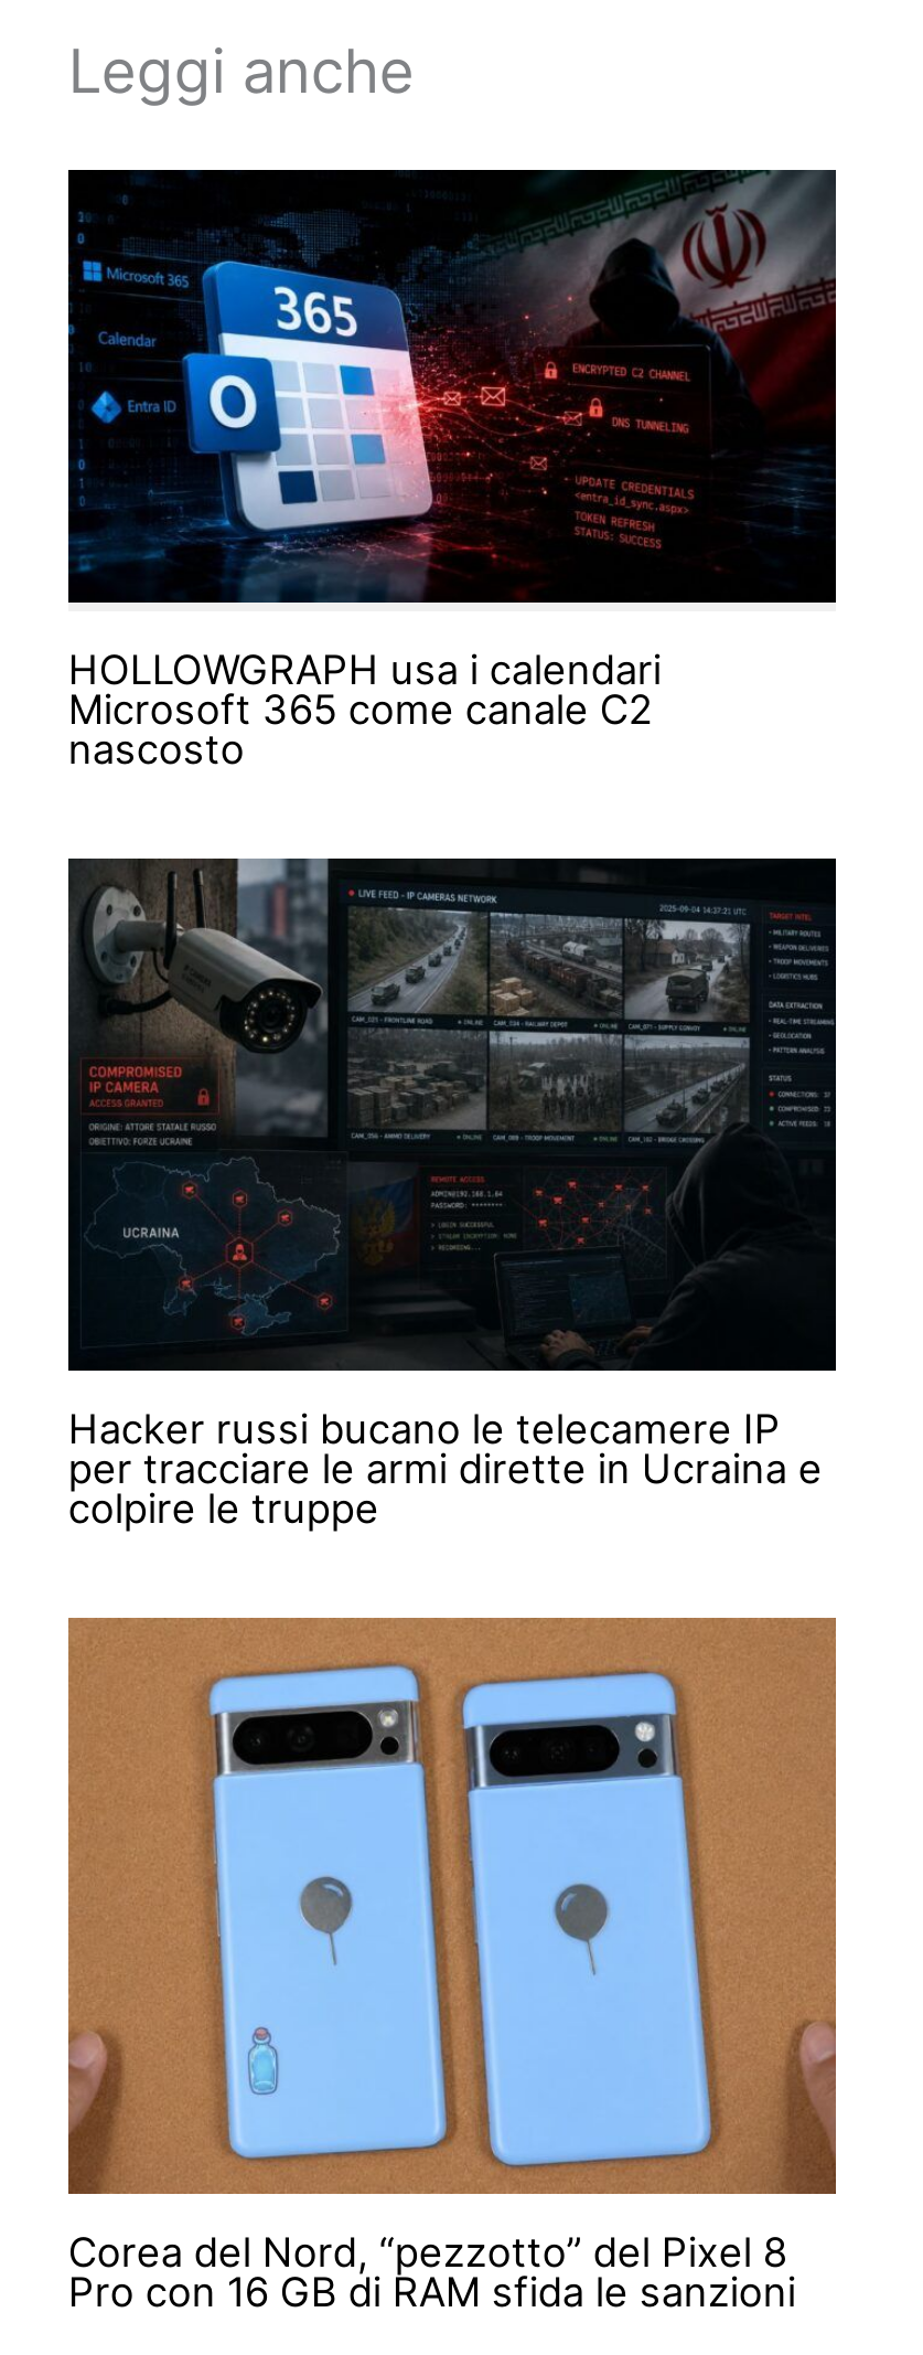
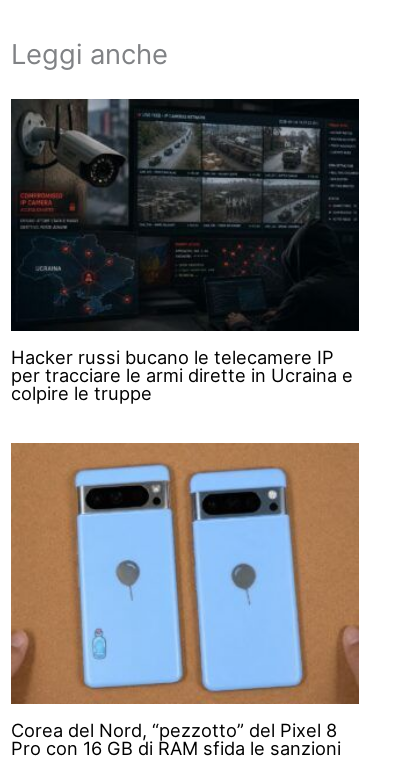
[68,168,836,772] [image] | HOLLOWGRAPH usa i calendari | Microsoft 365 come canale C2 | nascosto -> none

